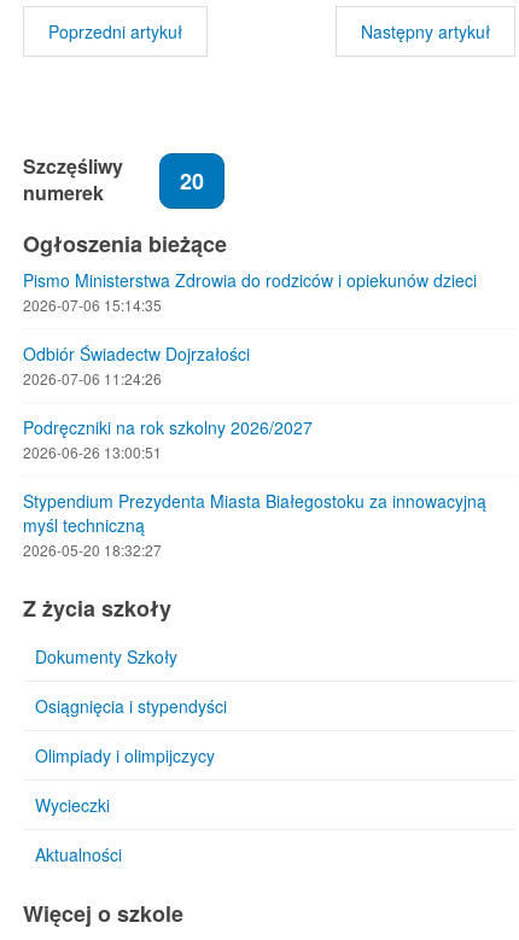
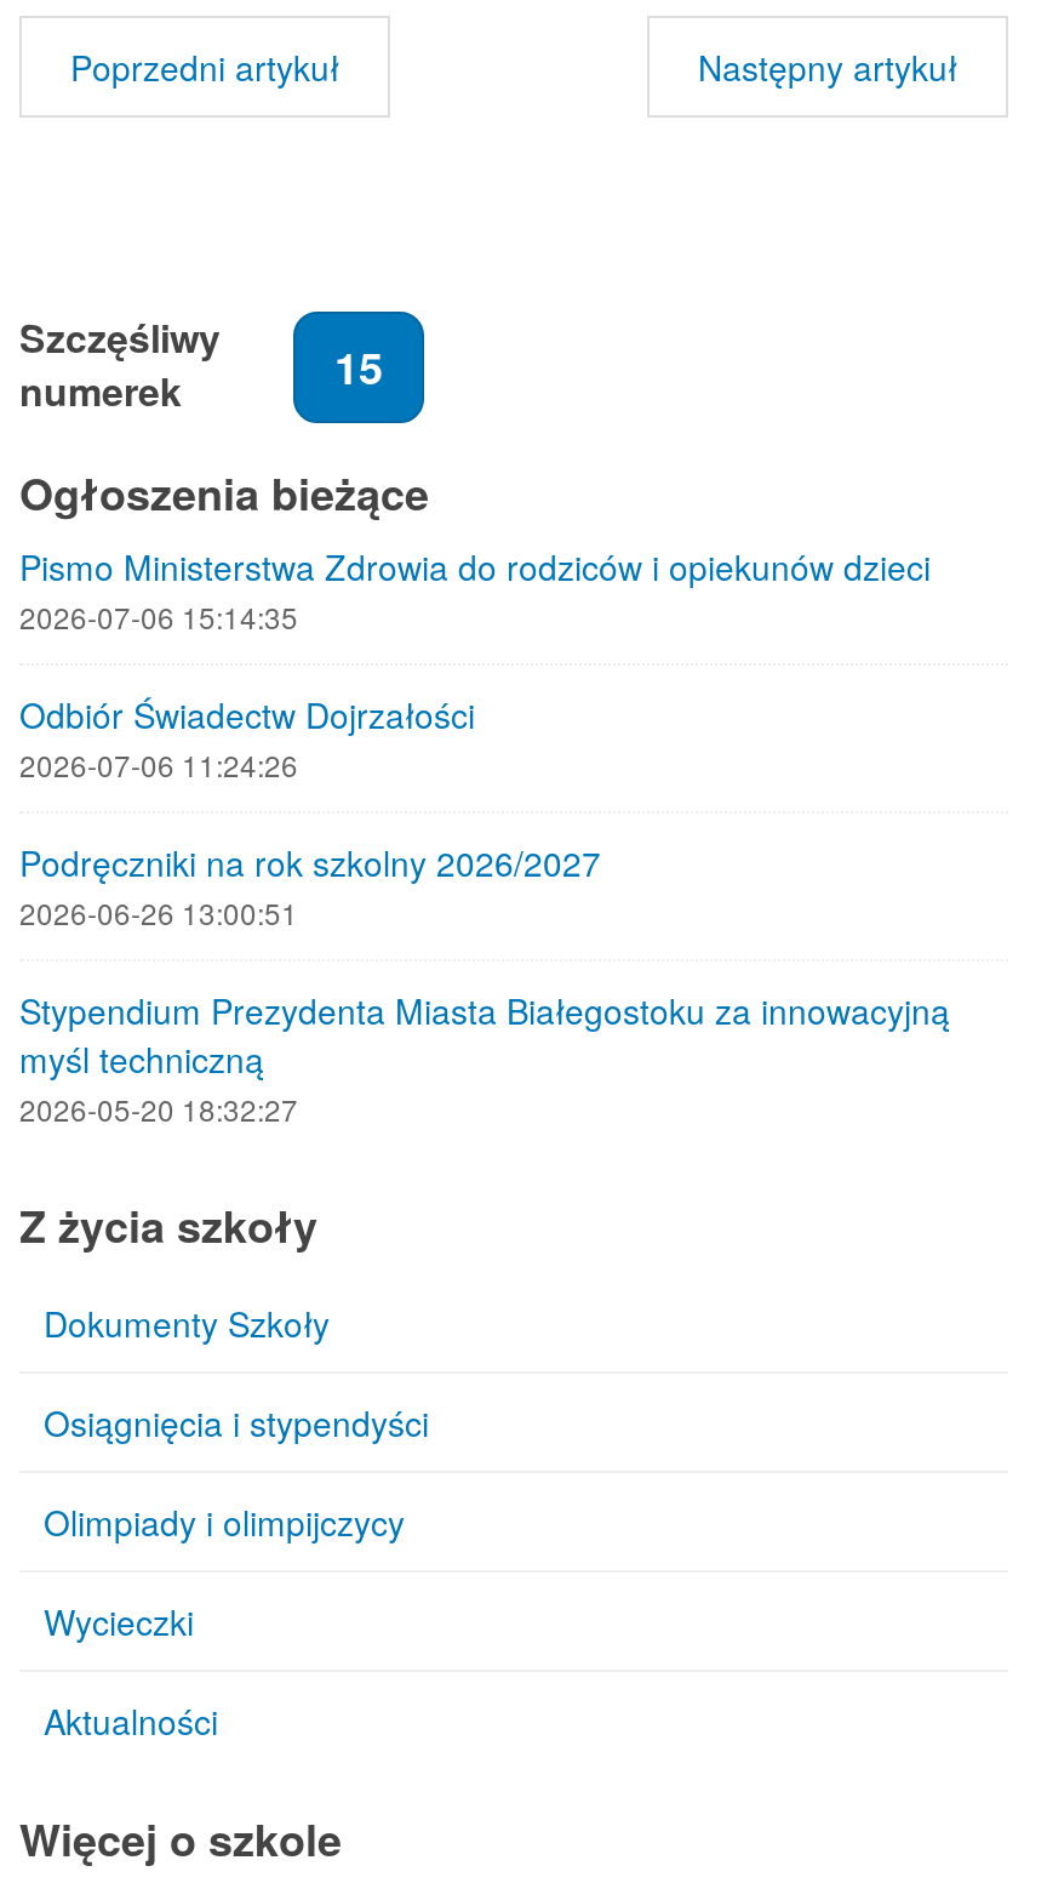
[180,165,204,196] 20 -> [334,335,383,398] 15

